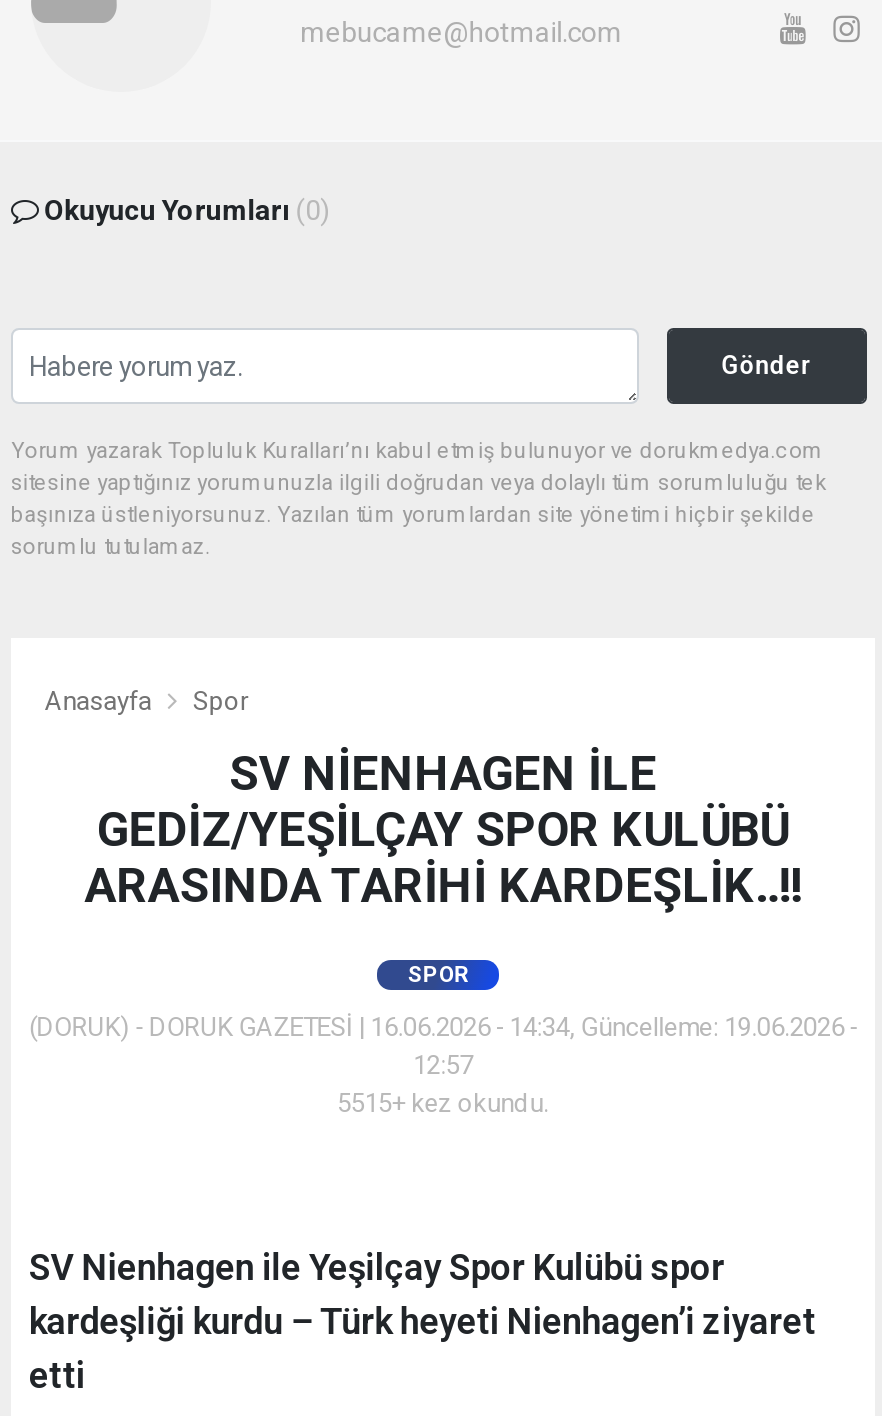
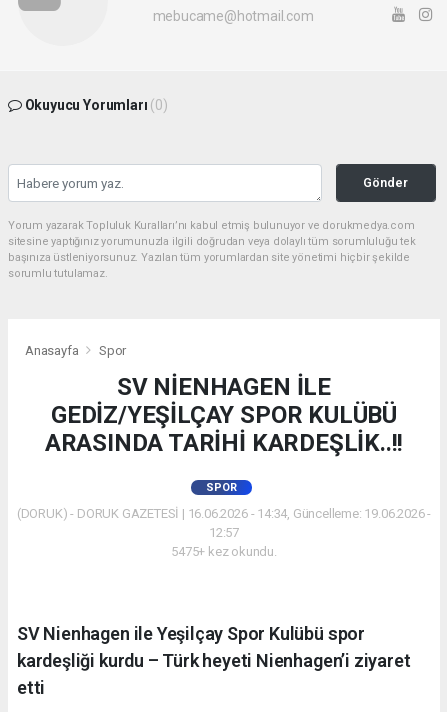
[337,1088,549,1118] 5515+ kez okundu. -> [171,544,277,559] 5475+ kez okundu.

